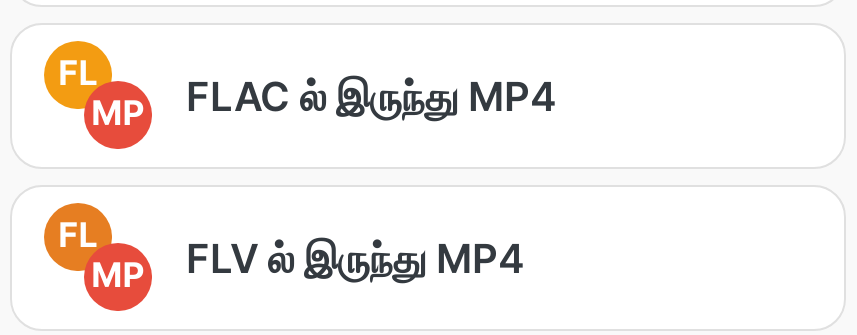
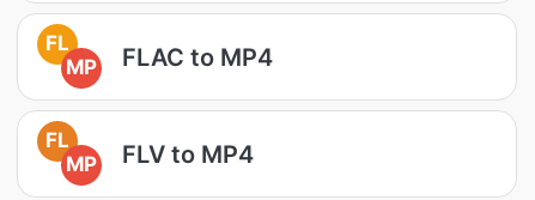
[92,72,556,133] MP FLAC ல் இருந்து MP4 -> [66,43,273,79] MP FLAC to MP4
[92,234,524,295] MP FLV ல் இருந்து MP4 -> [66,140,254,176] MP FLV to MP4

